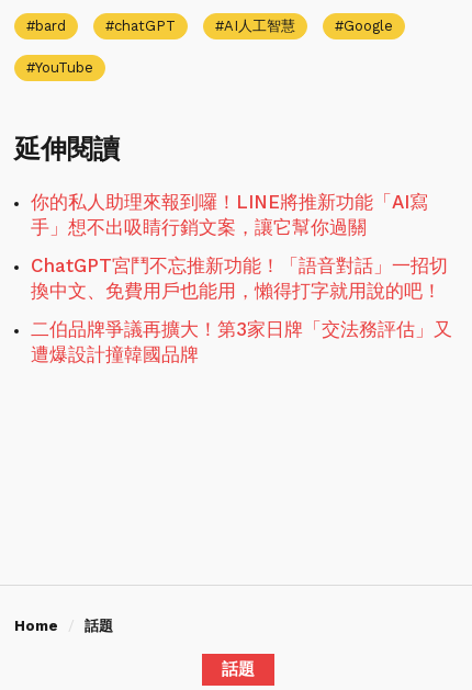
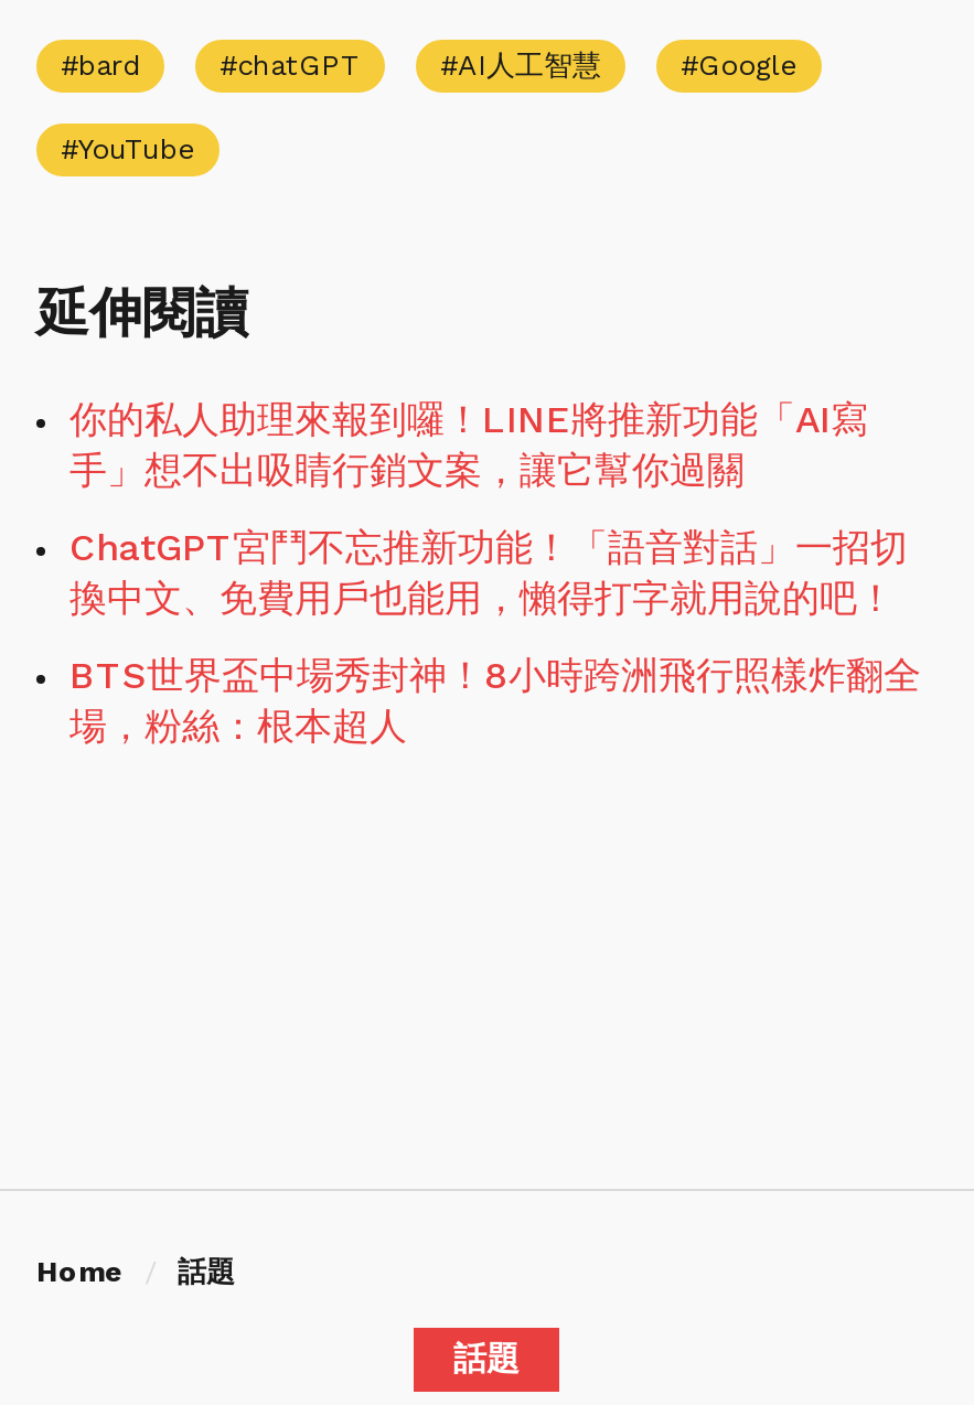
[31,318,452,365] 二伯品牌爭議再擴大！第3家日牌「交法務評估」又 | 遭爆設計撞韓國品牌 -> [69,652,921,747] BTS世界盃中場秀封神！8小時跨洲飛行照樣炸翻全 | 場，粉絲：根本超人

